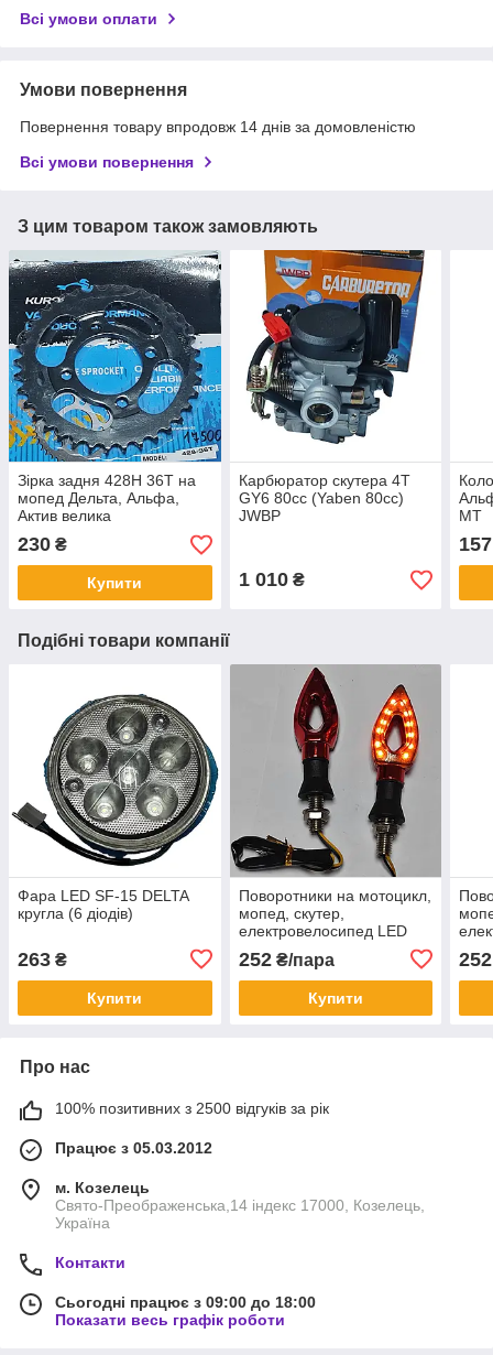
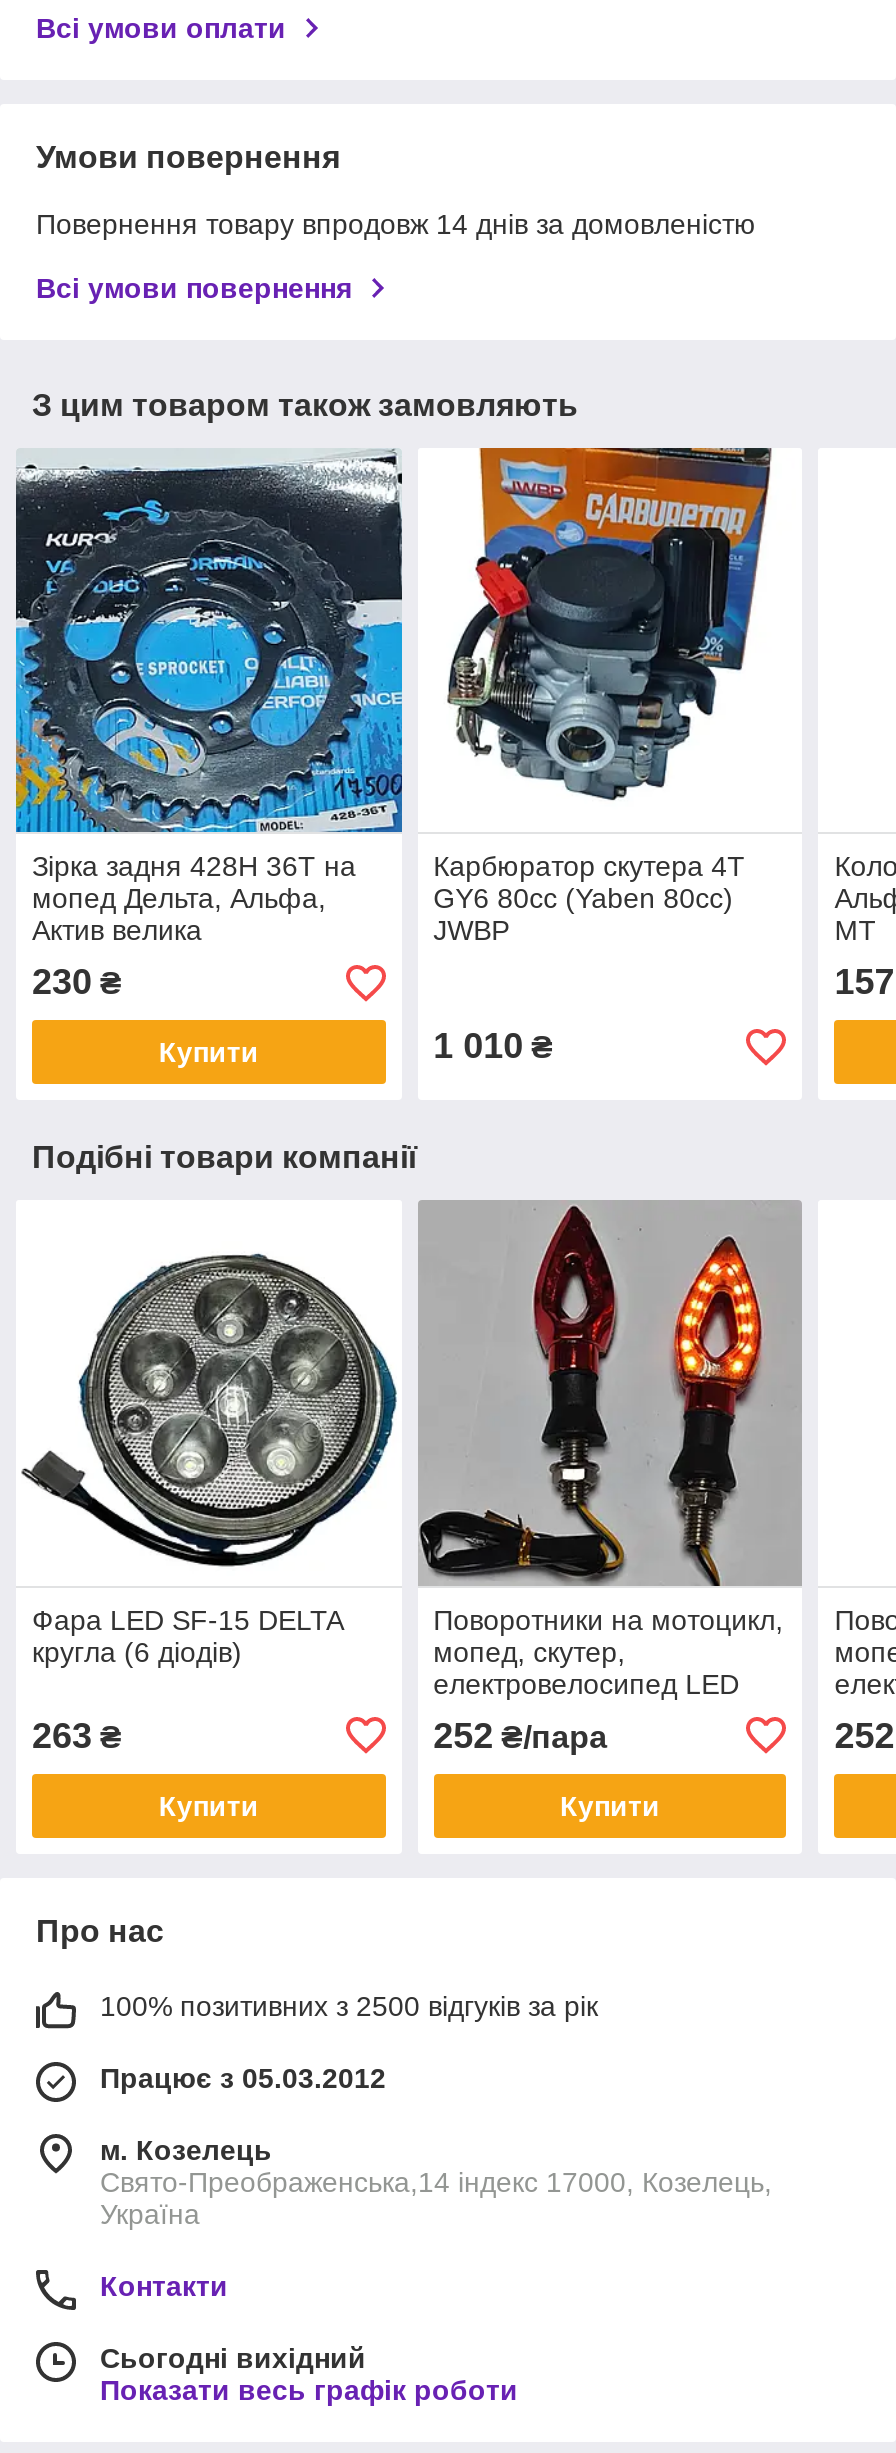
[55,1293,316,1311] Сьогодні працює з 09:00 до 18:00 -> [100,2342,366,2374] Сьогодні вихідний

